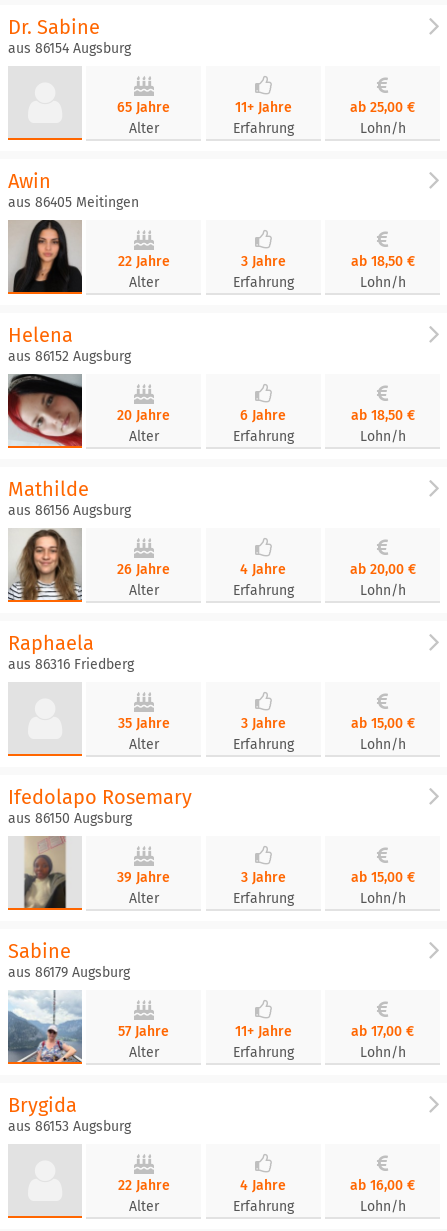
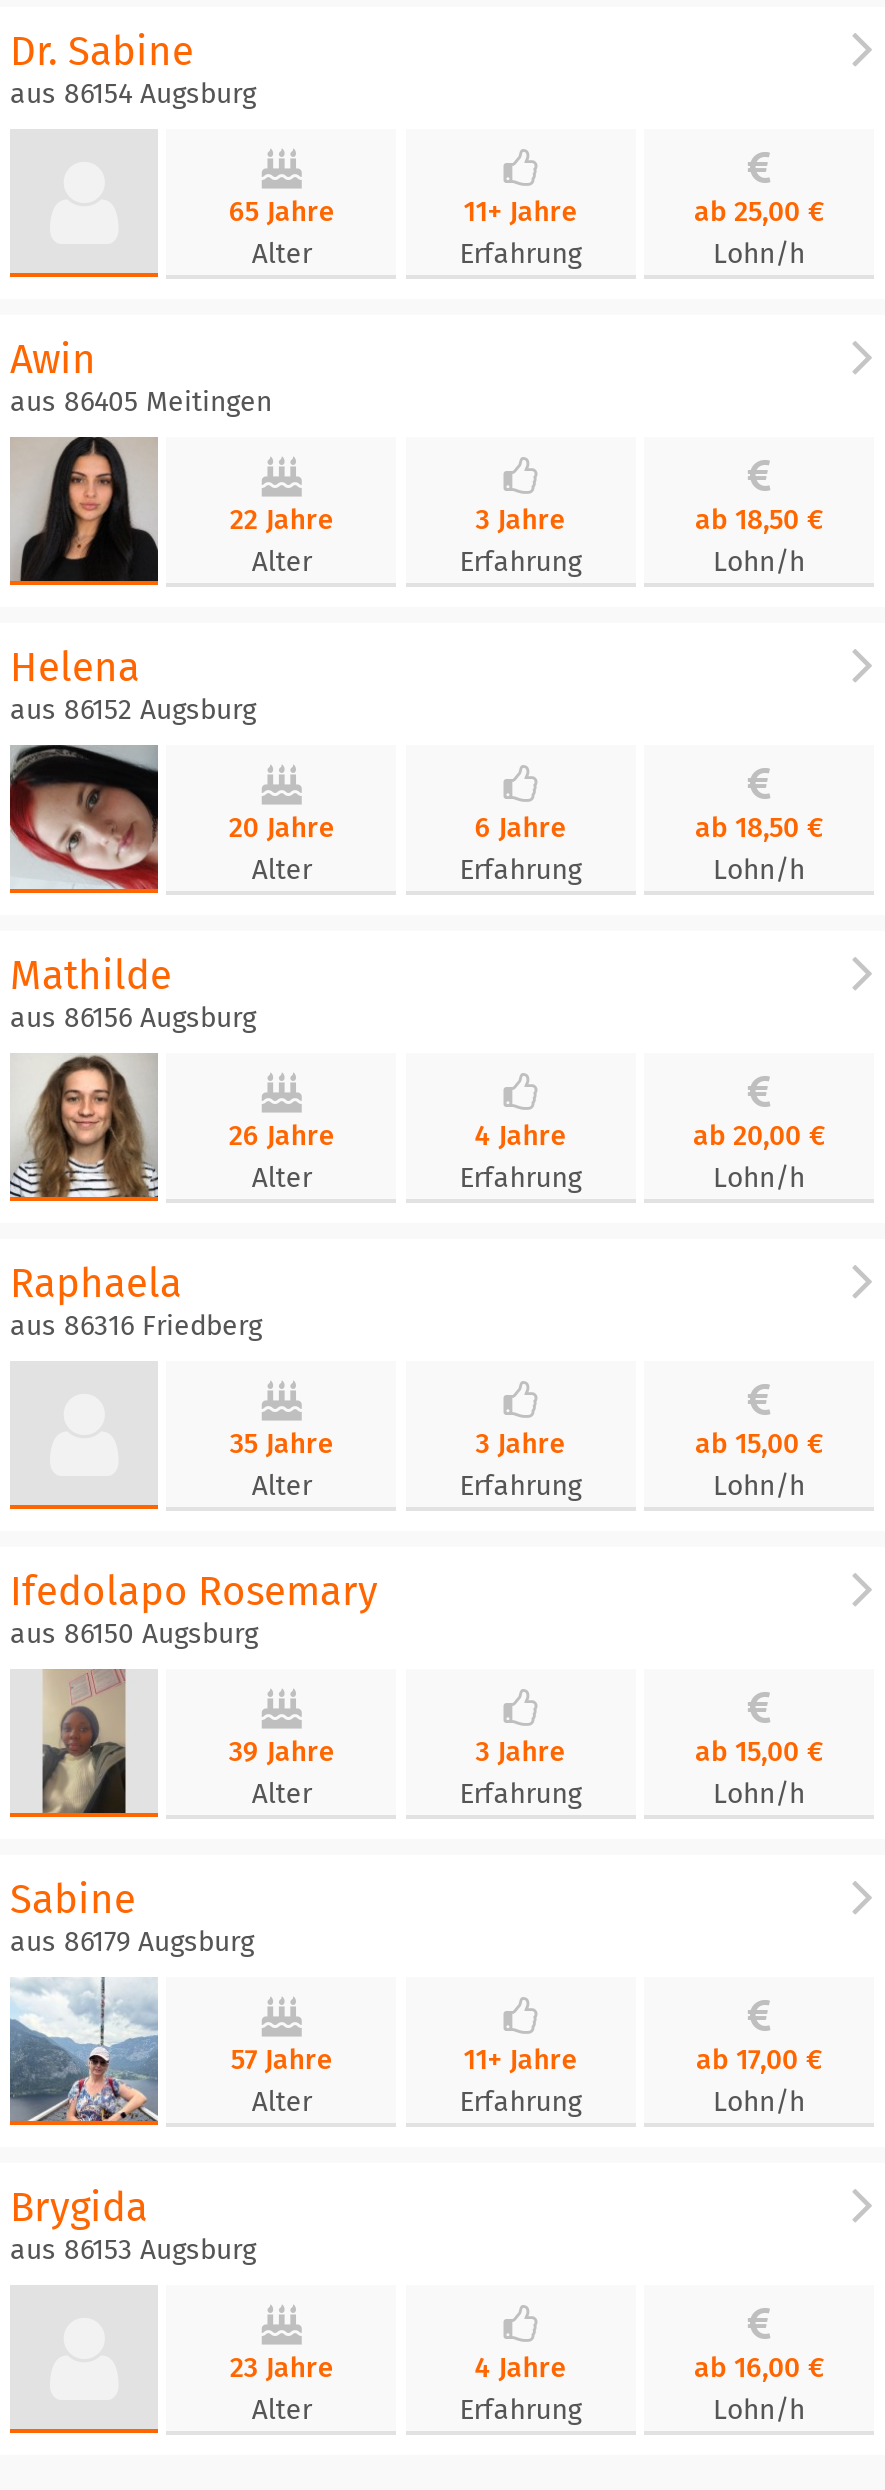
[118,1177,170,1194] 22 Jahre -> [230,2351,334,2385] 23 Jahre

